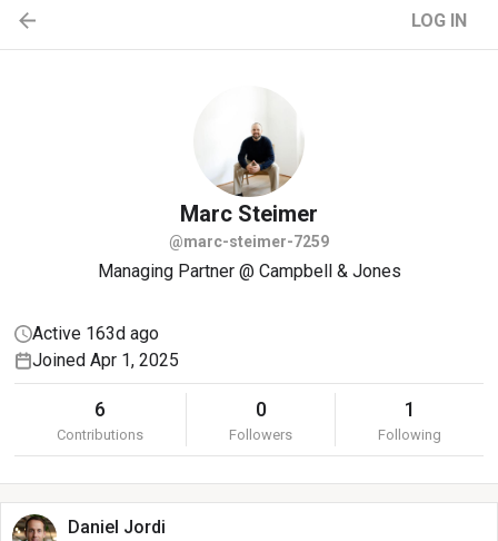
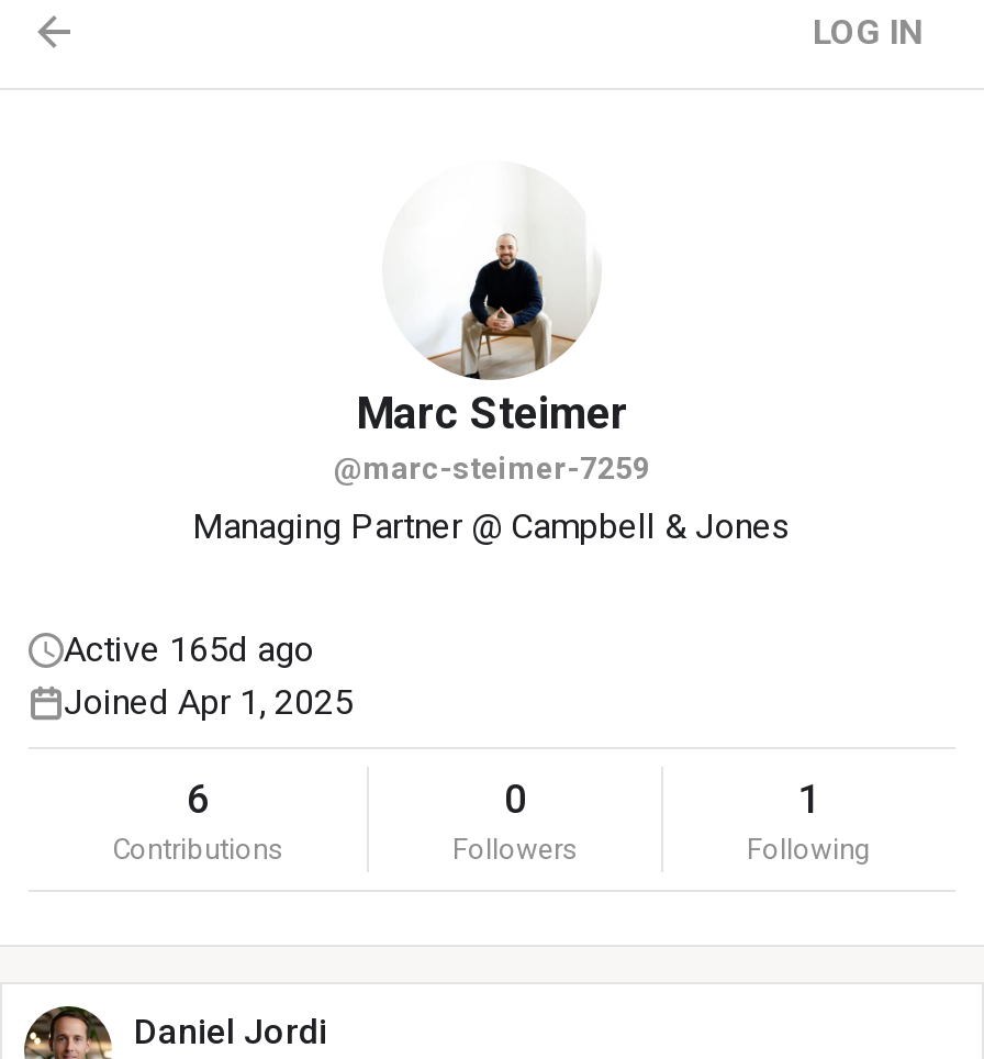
[32,323,159,344] Active 163d ago -> [64,628,314,670] Active 165d ago

